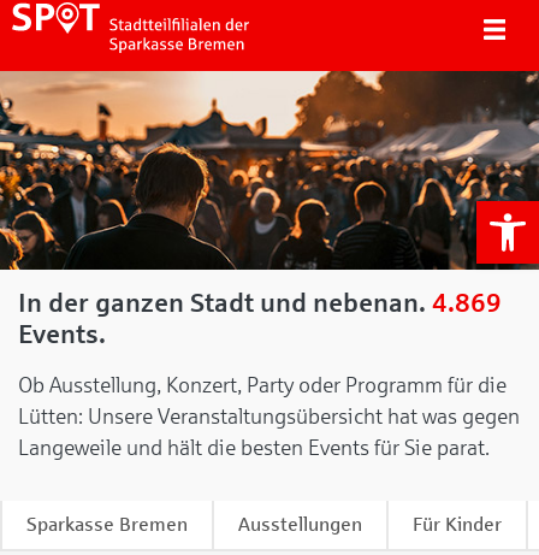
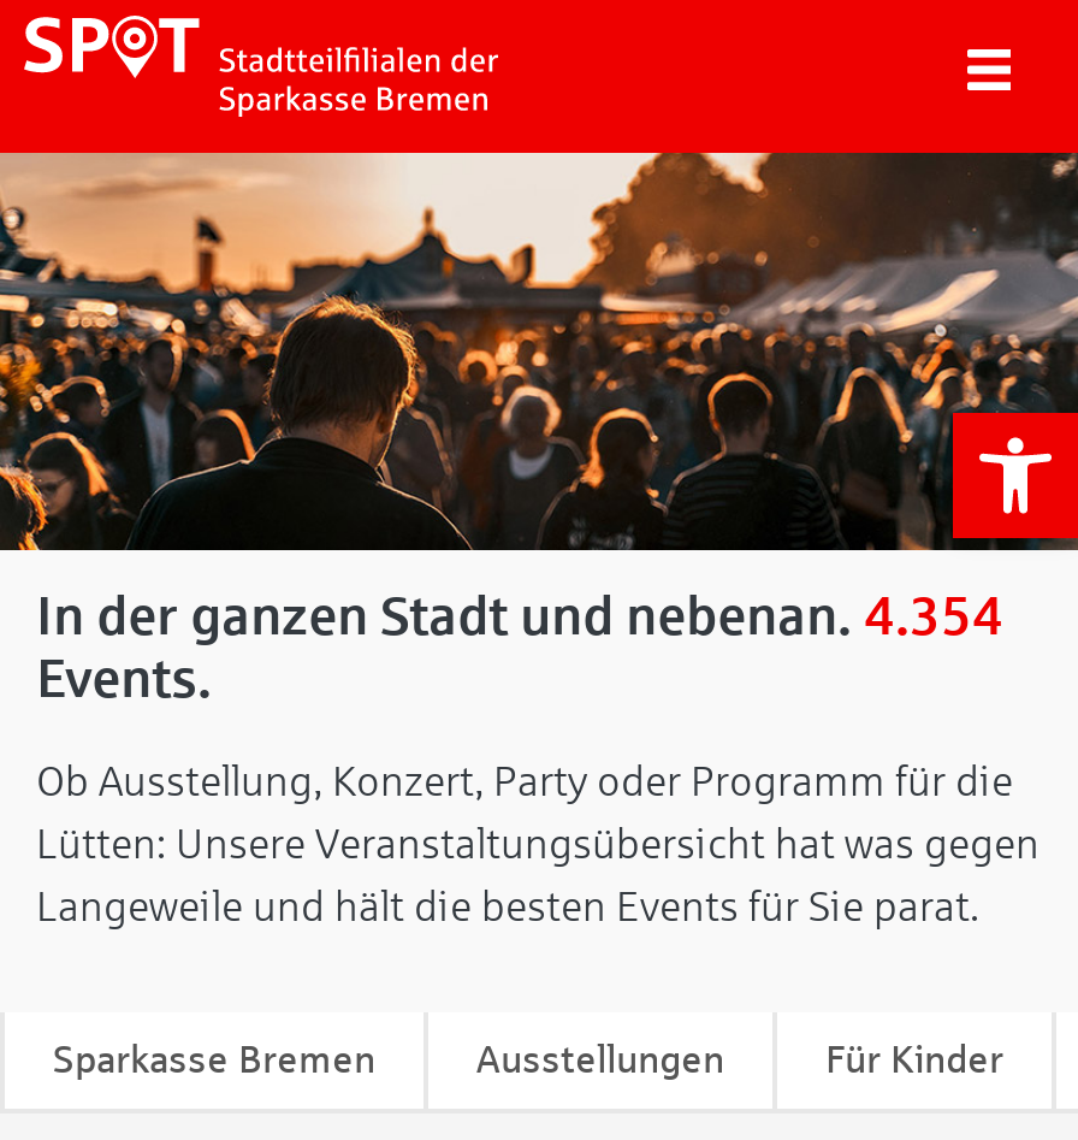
[18,288,502,318] In der ganzen Stadt und nebenan. 4.869 -> [36,586,1003,646] In der ganzen Stadt und nebenan. 4.354

